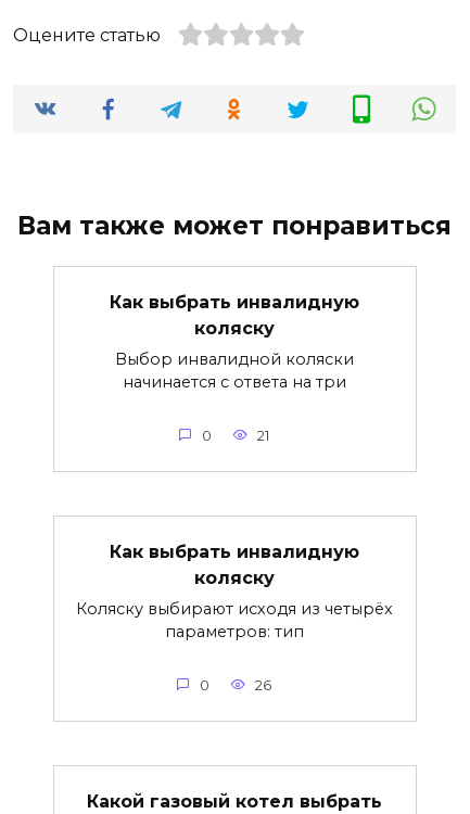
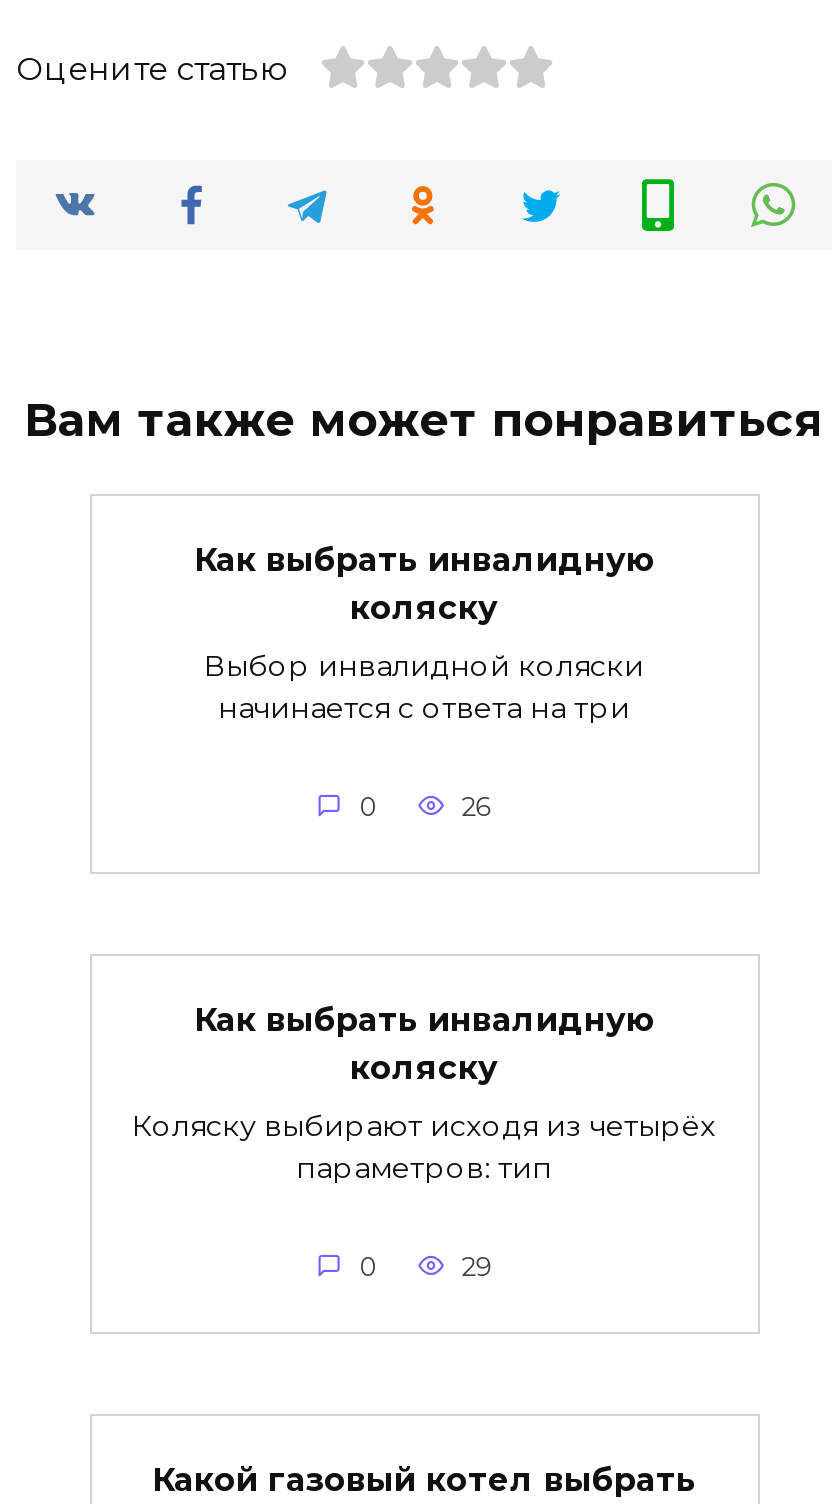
[257,427,269,443] 21 -> [462,791,492,821] 26
[255,677,271,693] 26 -> [462,1251,492,1281] 29

